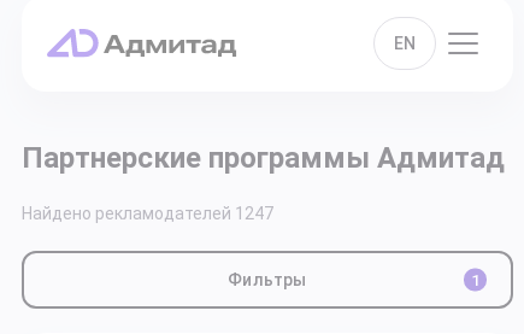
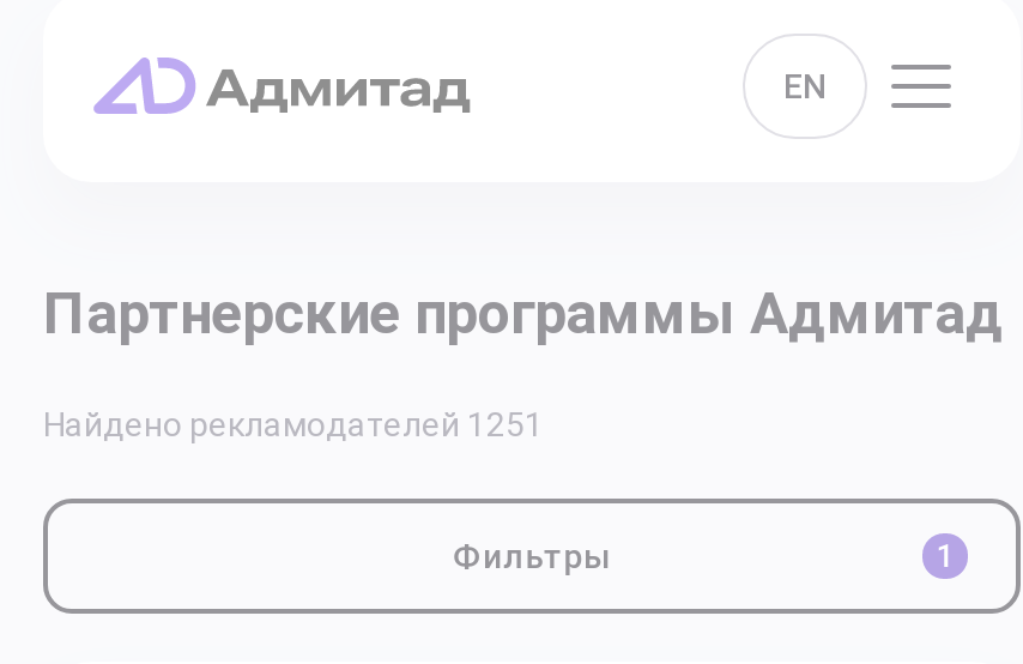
[22,204,273,223] Найдено рекламодателей 1247 -> [43,405,544,443] Найдено рекламодателей 1251

